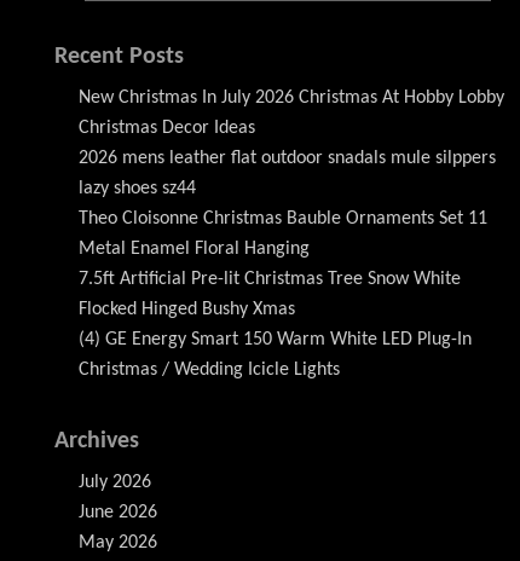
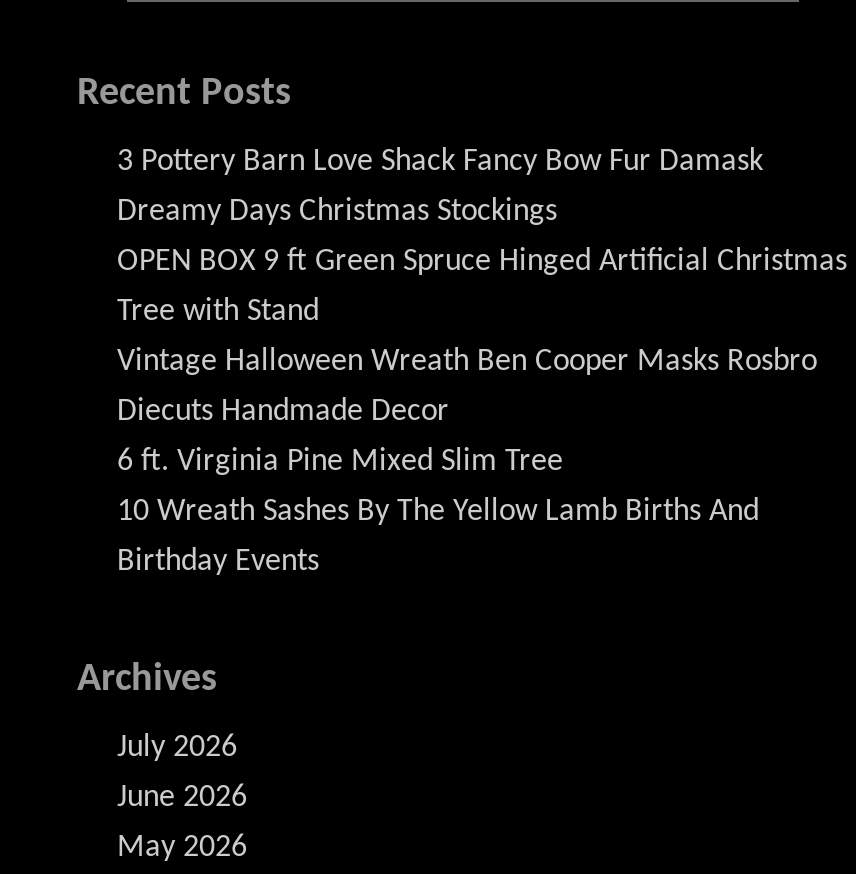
[79,88,504,380] New Christmas In July 2026 Christmas At Hobby Lobby | Christmas Decor Ideas | 2026 mens leather flat outdoor snadals mule silppers | lazy shoes sz44 | Theo Cloisonne Christmas Bauble Ornaments Set 11 | Metal Enamel Floral Hanging | 7.5ft Artificial Pre-lit Christmas Tree Snow White | Flocked Hinged Bushy Xmas | (4) GE Energy Smart 150 Warm White LED Plug-In | Christmas / Wedding Icicle Lights -> [117,146,847,578] 3 Pottery Barn Love Shack Fancy Bow Fur Damask | Dreamy Days Christmas Stockings | OPEN BOX 9 ft Green Spruce Hinged Artificial Christmas | Tree with Stand | Vintage Halloween Wreath Ben Cooper Masks Rosbro | Diecuts Handmade Decor | 6 ft. Virginia Pine Mixed Slim Tree | 10 Wreath Sashes By The Yellow Lamb Births And | Birthday Events

